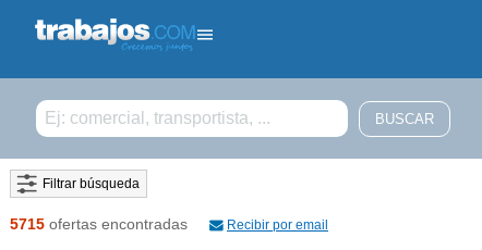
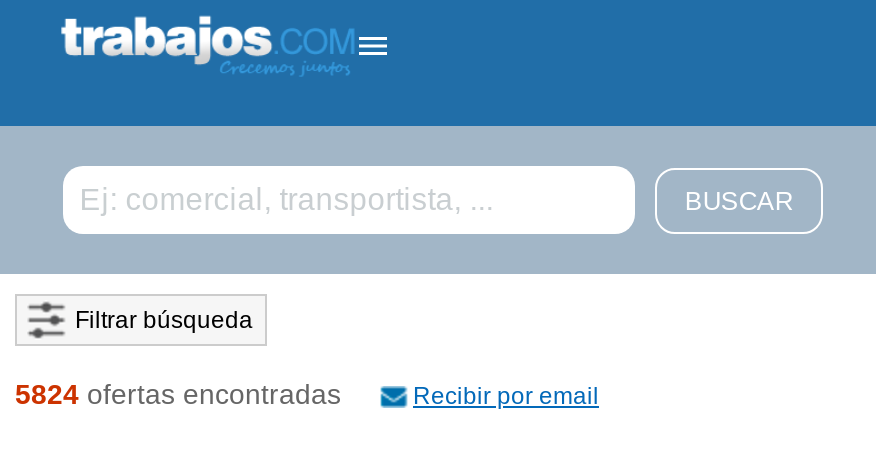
[10,215,192,233] 5715 ofertas encontradas -> [15,378,349,410] 5824 ofertas encontradas

